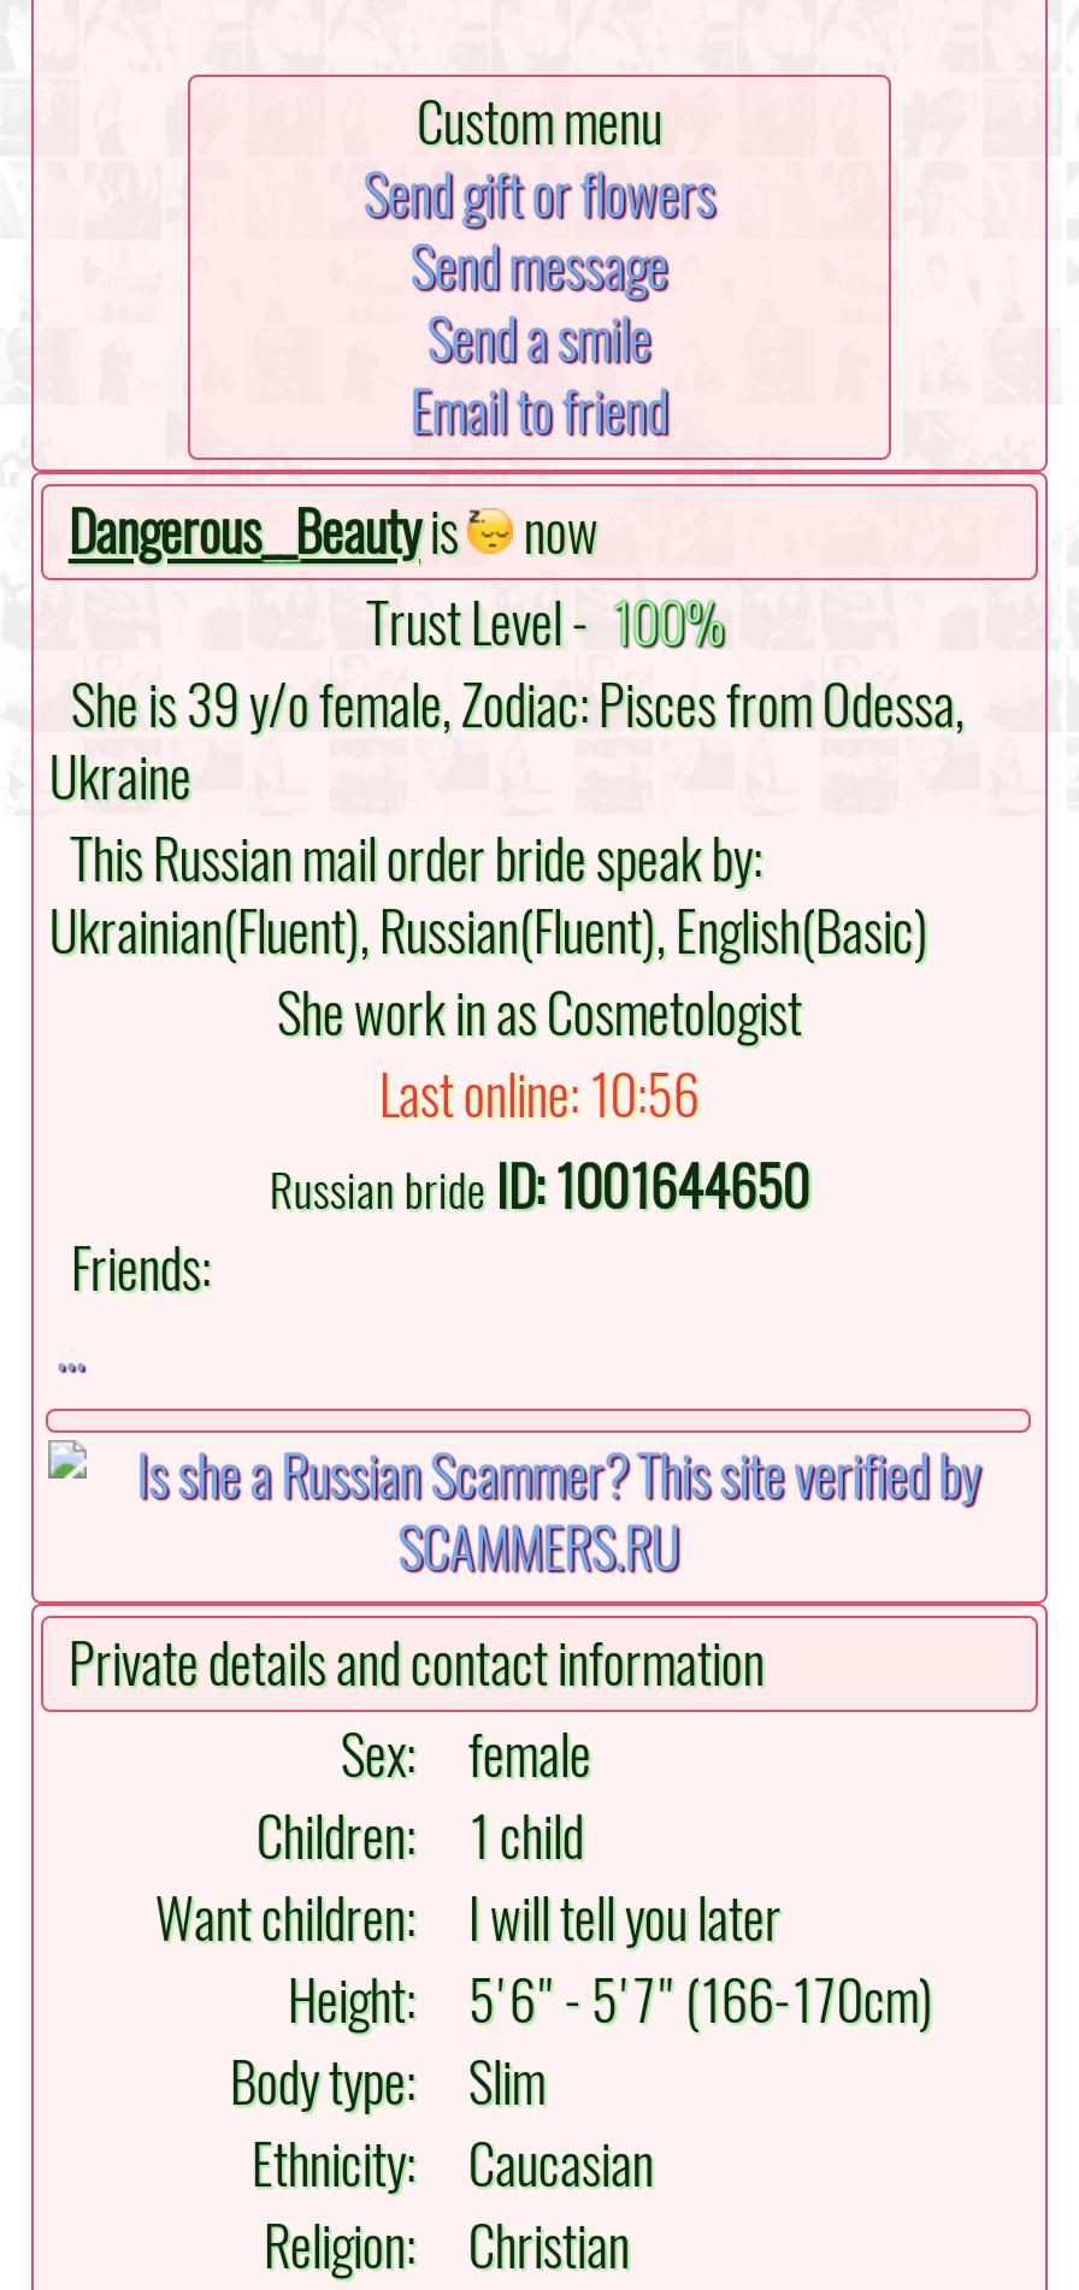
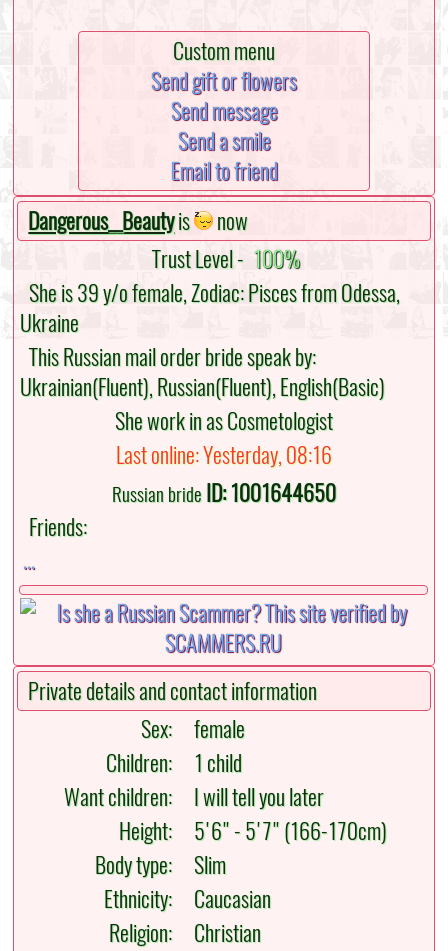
[379,1060,699,1132] Last online: 10:56 -> [116,440,332,470] Last online: Yesterday, 08:16

